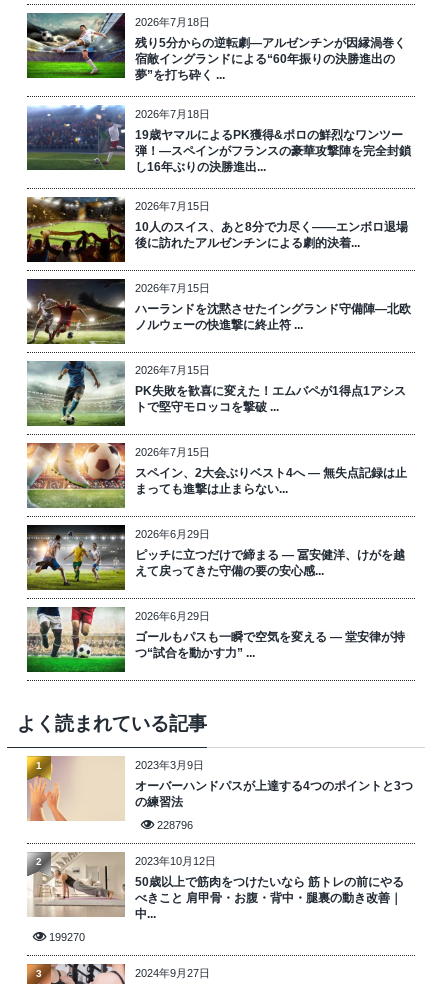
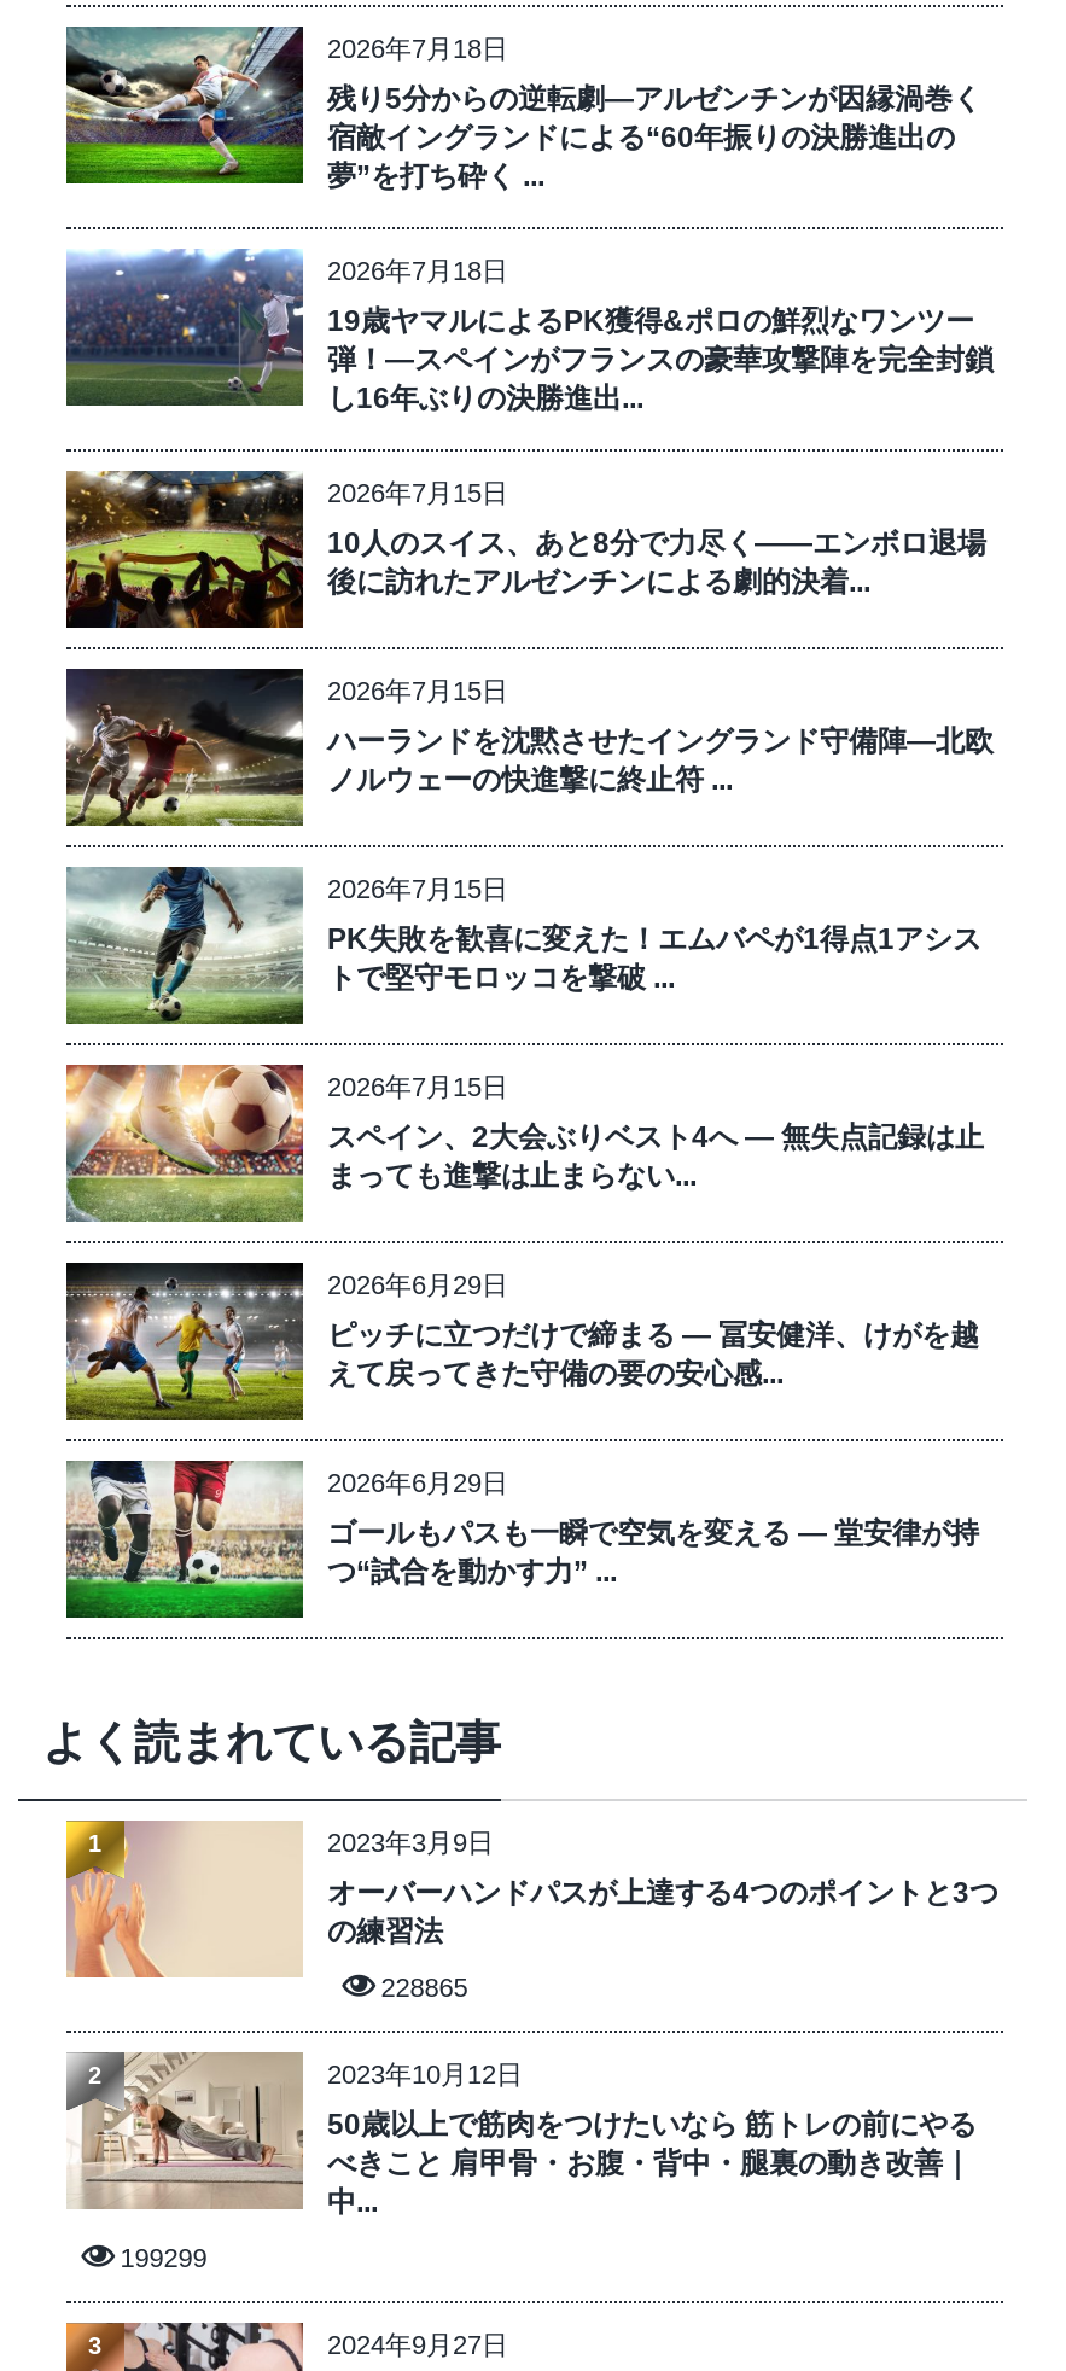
[157,819,193,831] 228796 -> [381,1973,468,2002] 228865
[49,931,85,943] 199270 -> [120,2244,207,2273] 199299

